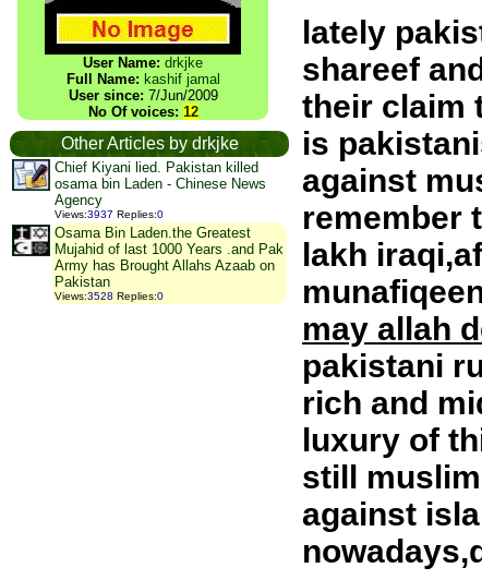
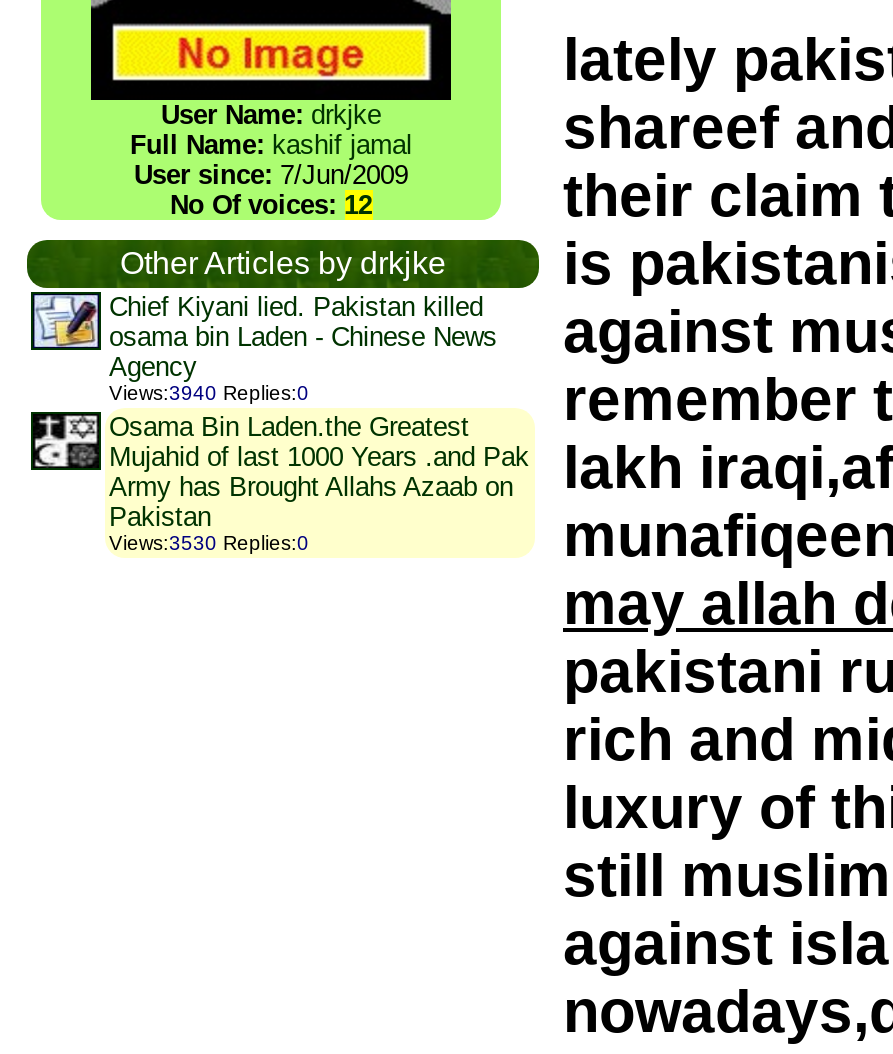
[55,208,164,220] Views:3937 Replies:0 -> [109,382,309,404] Views:3940 Replies:0
[55,290,164,302] Views:3528 Replies:0 -> [109,532,309,554] Views:3530 Replies:0

